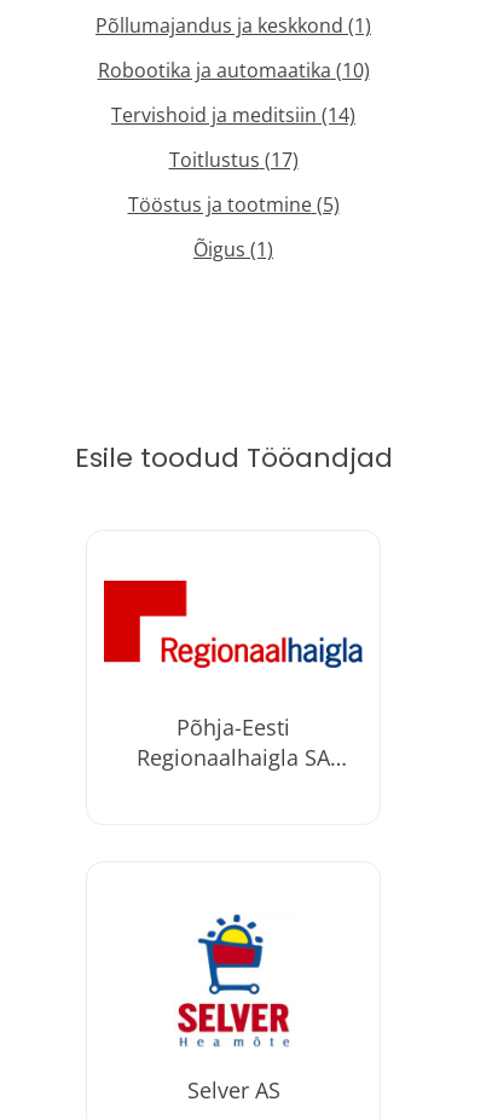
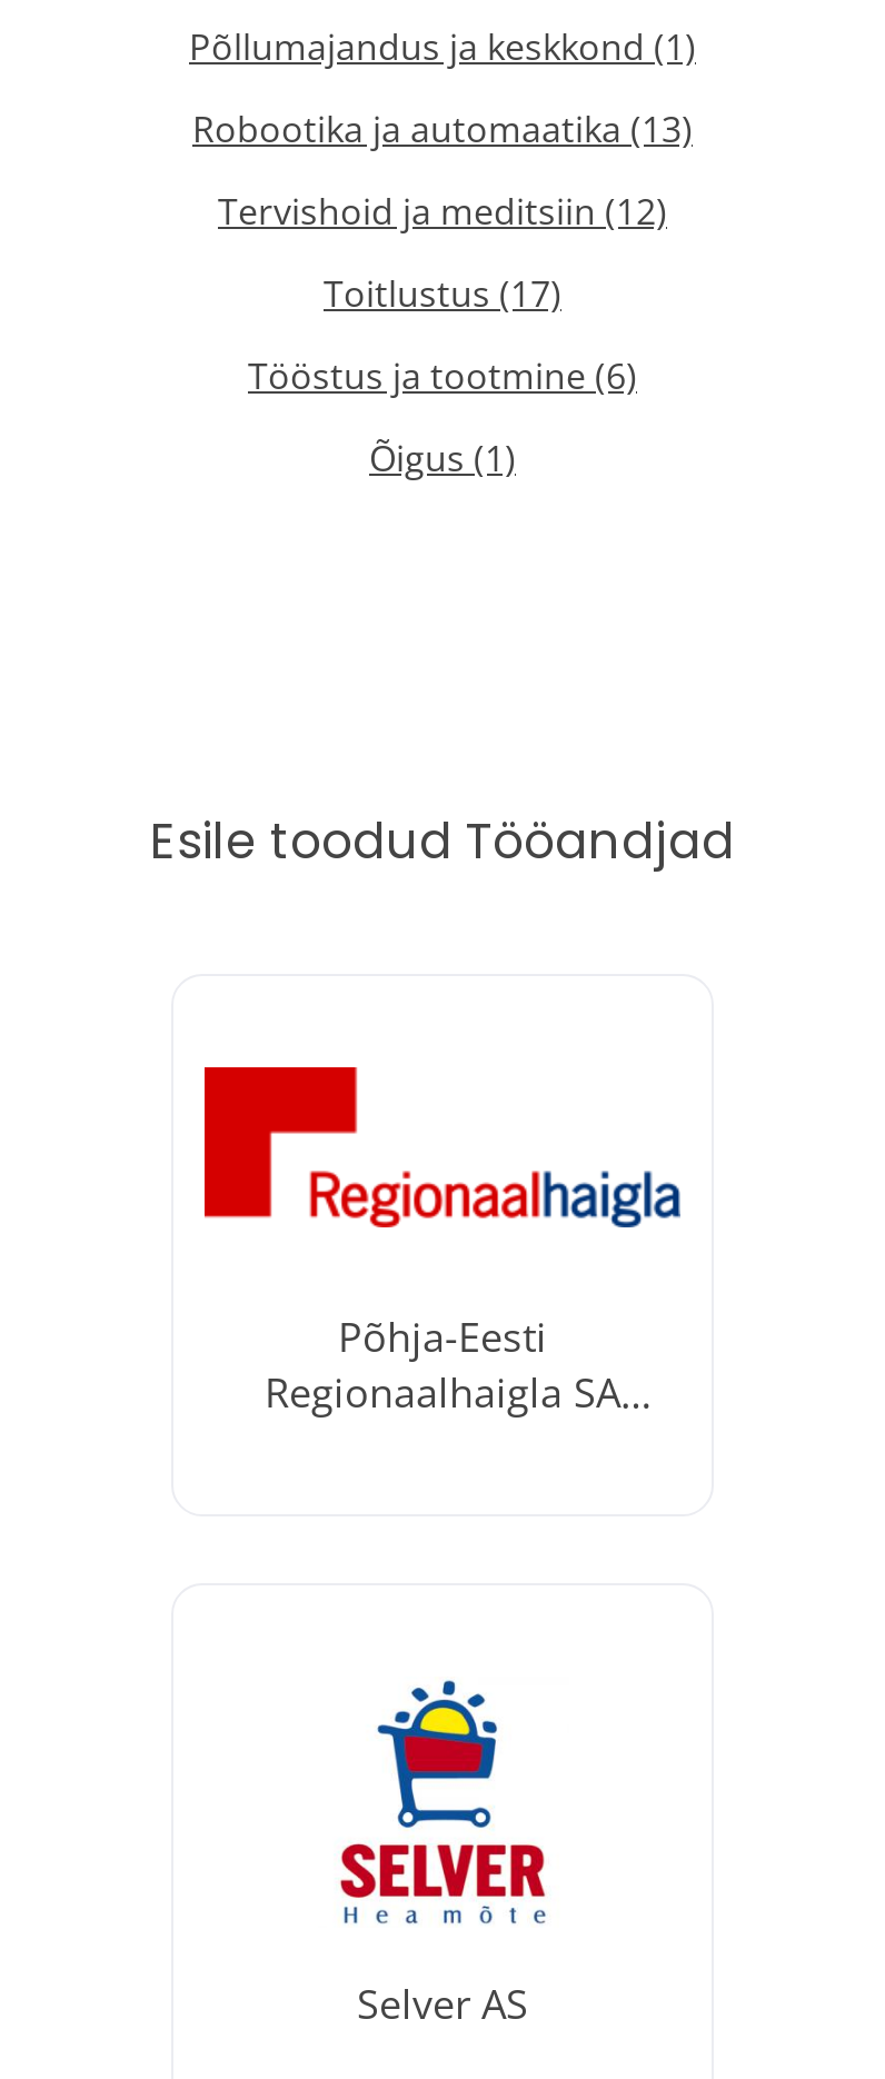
[97,56,369,83] Robootika ja automaatika (10) -> [192,103,693,152] Robootika ja automaatika (13)
[111,101,355,128] Tervishoid ja meditsiin (14) -> [218,186,667,235] Tervishoid ja meditsiin (12)
[128,191,339,217] Tööstus ja tootmine (5) -> [248,350,637,399] Tööstus ja tootmine (6)

